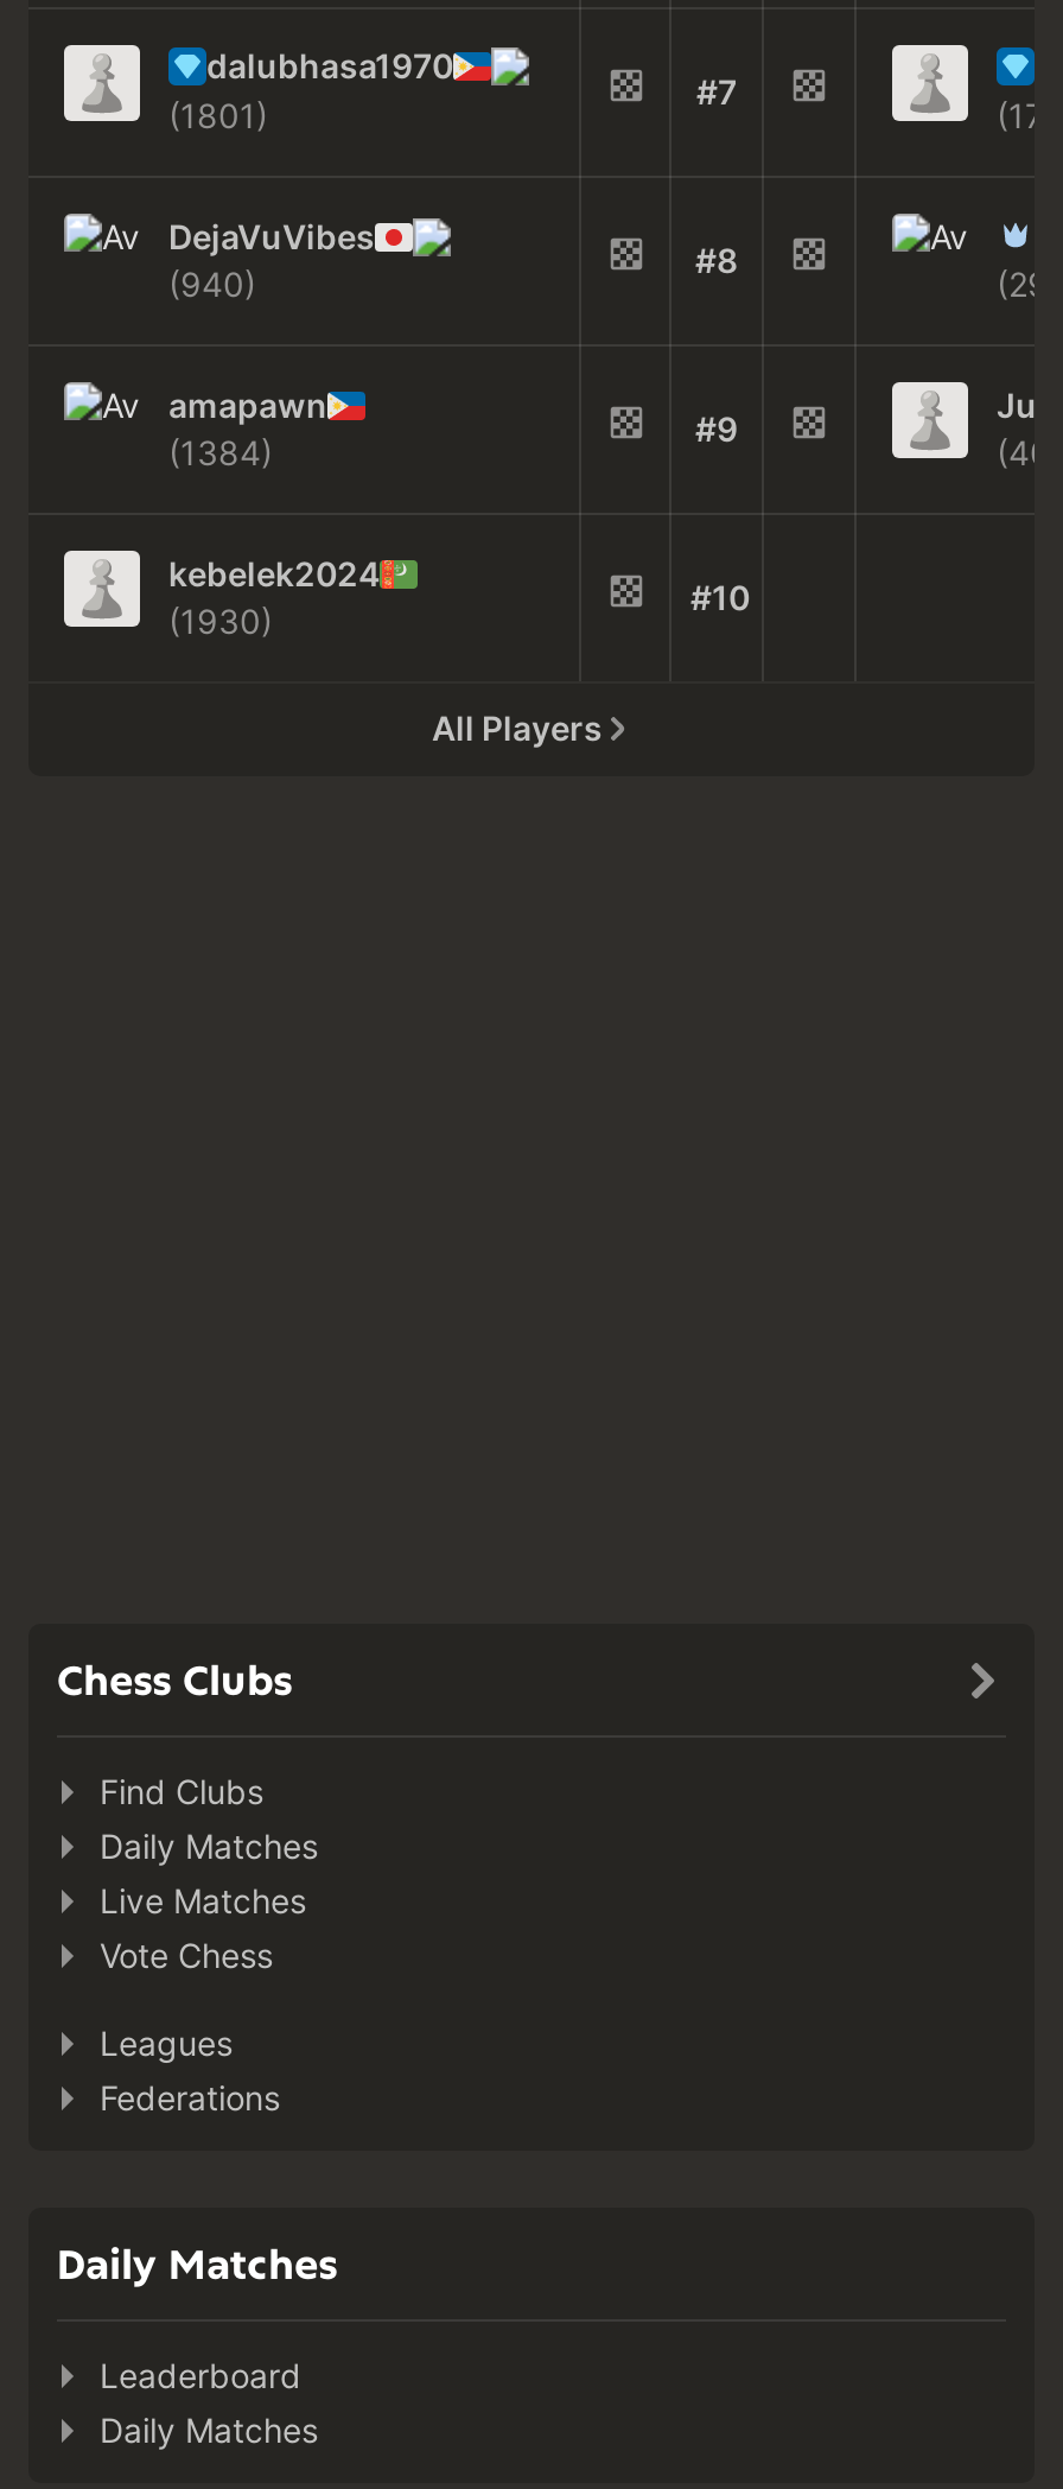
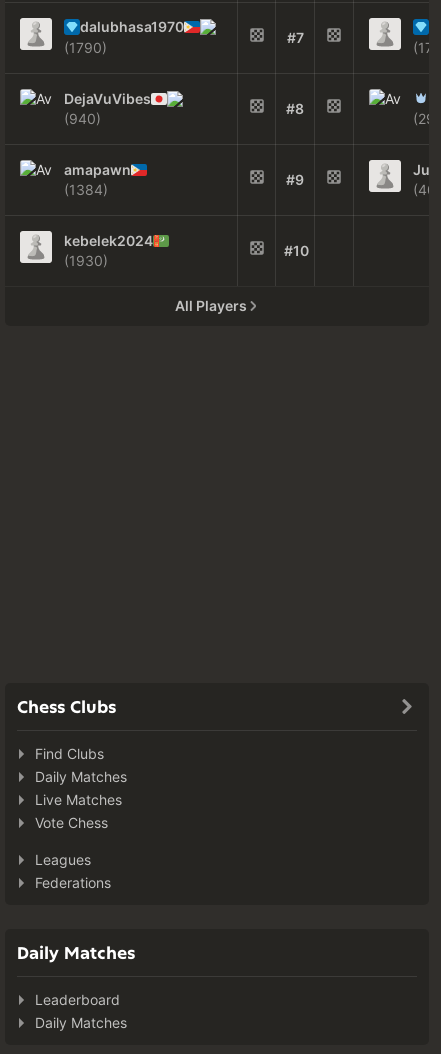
[168,95,268,135] (1801) -> [64,39,107,56] (1790)

